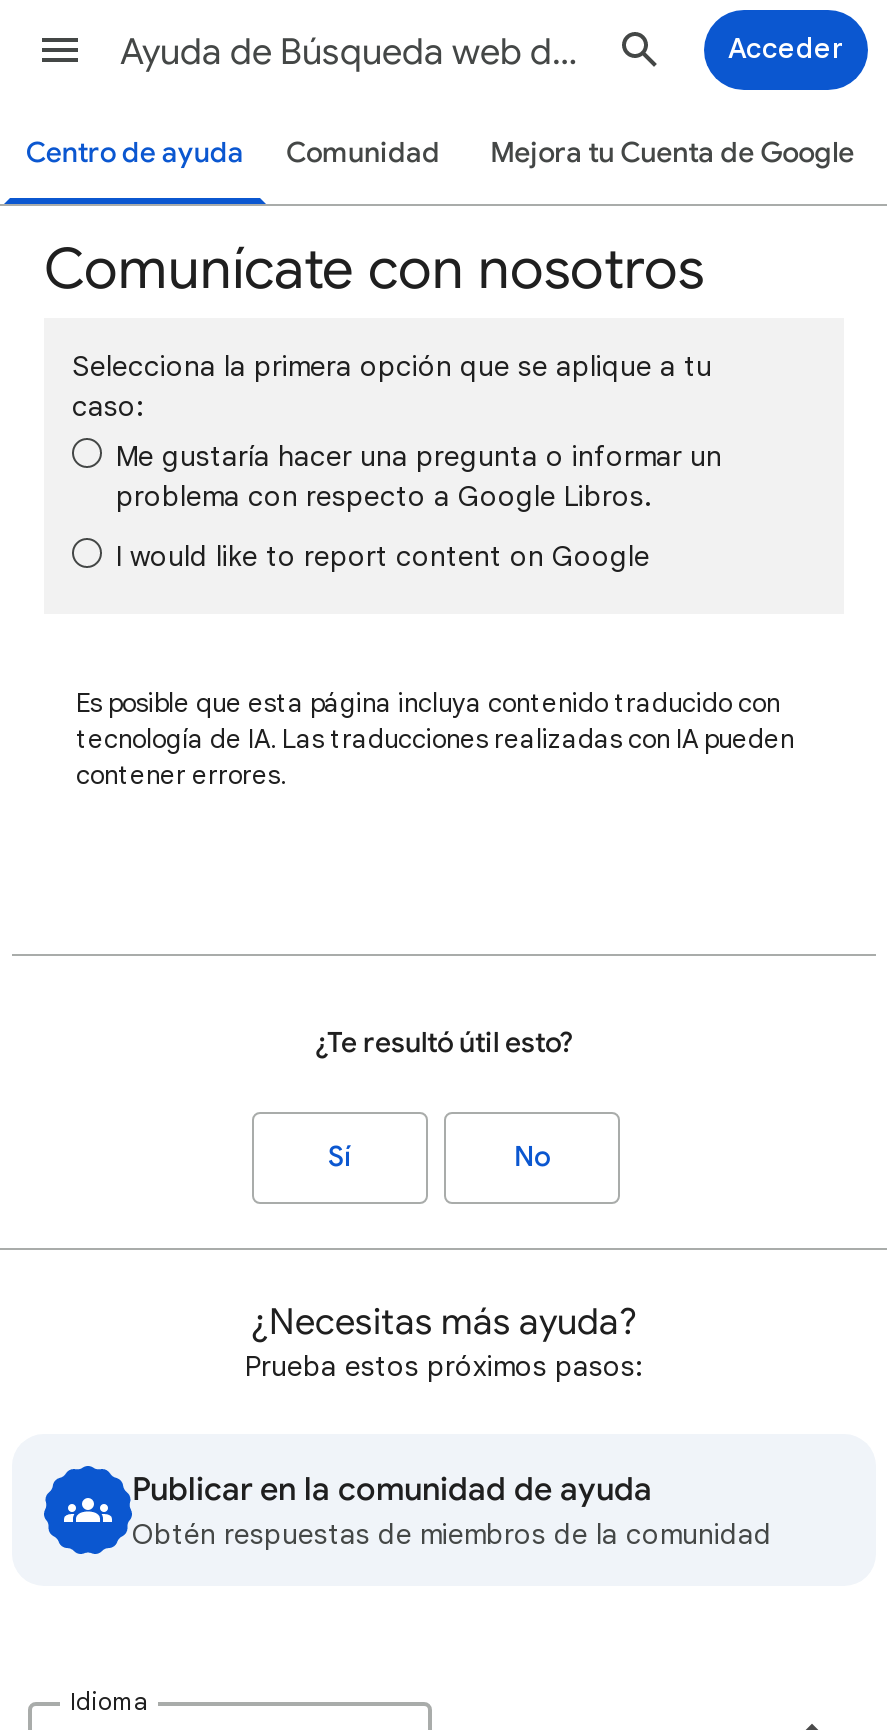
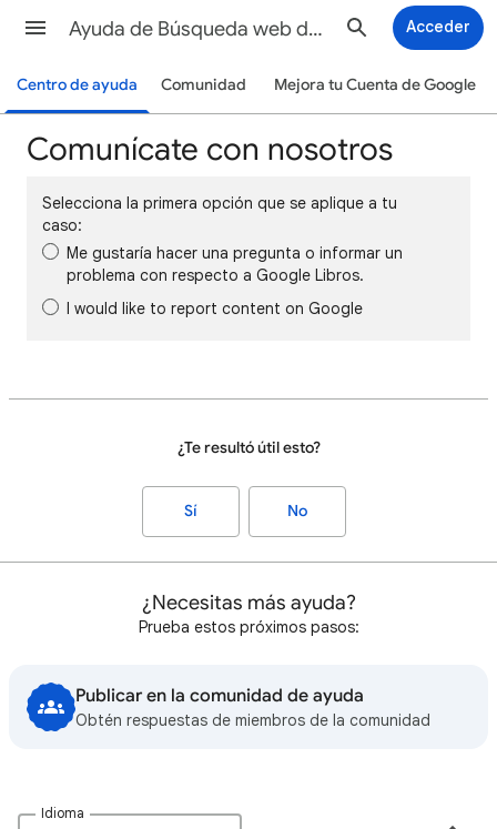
[76,686,794,792] Es posible que esta página incluya contenido traducido con | tecnología de IA. Las traducciones realizadas con IA pueden | contener errores. -> none

